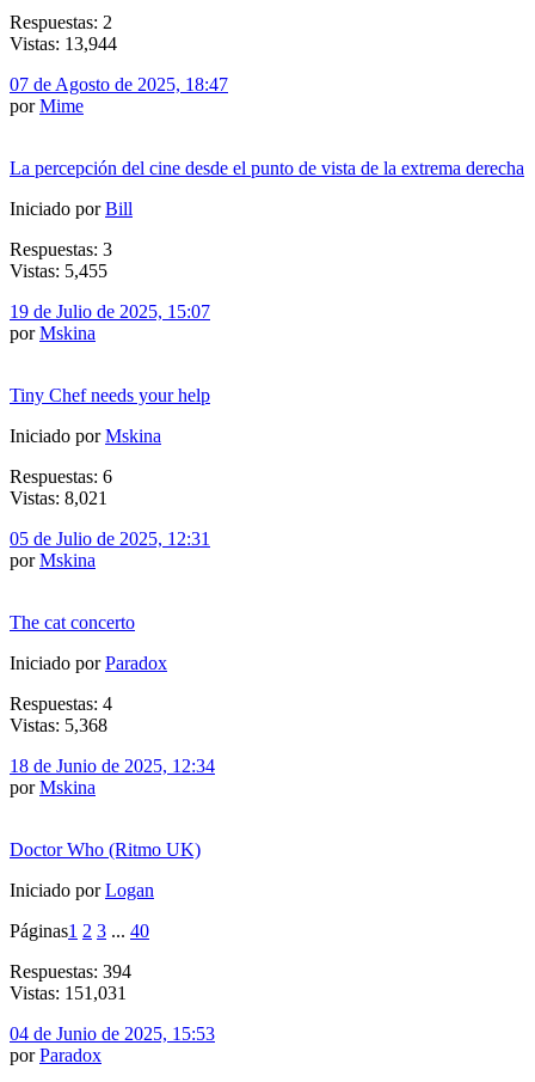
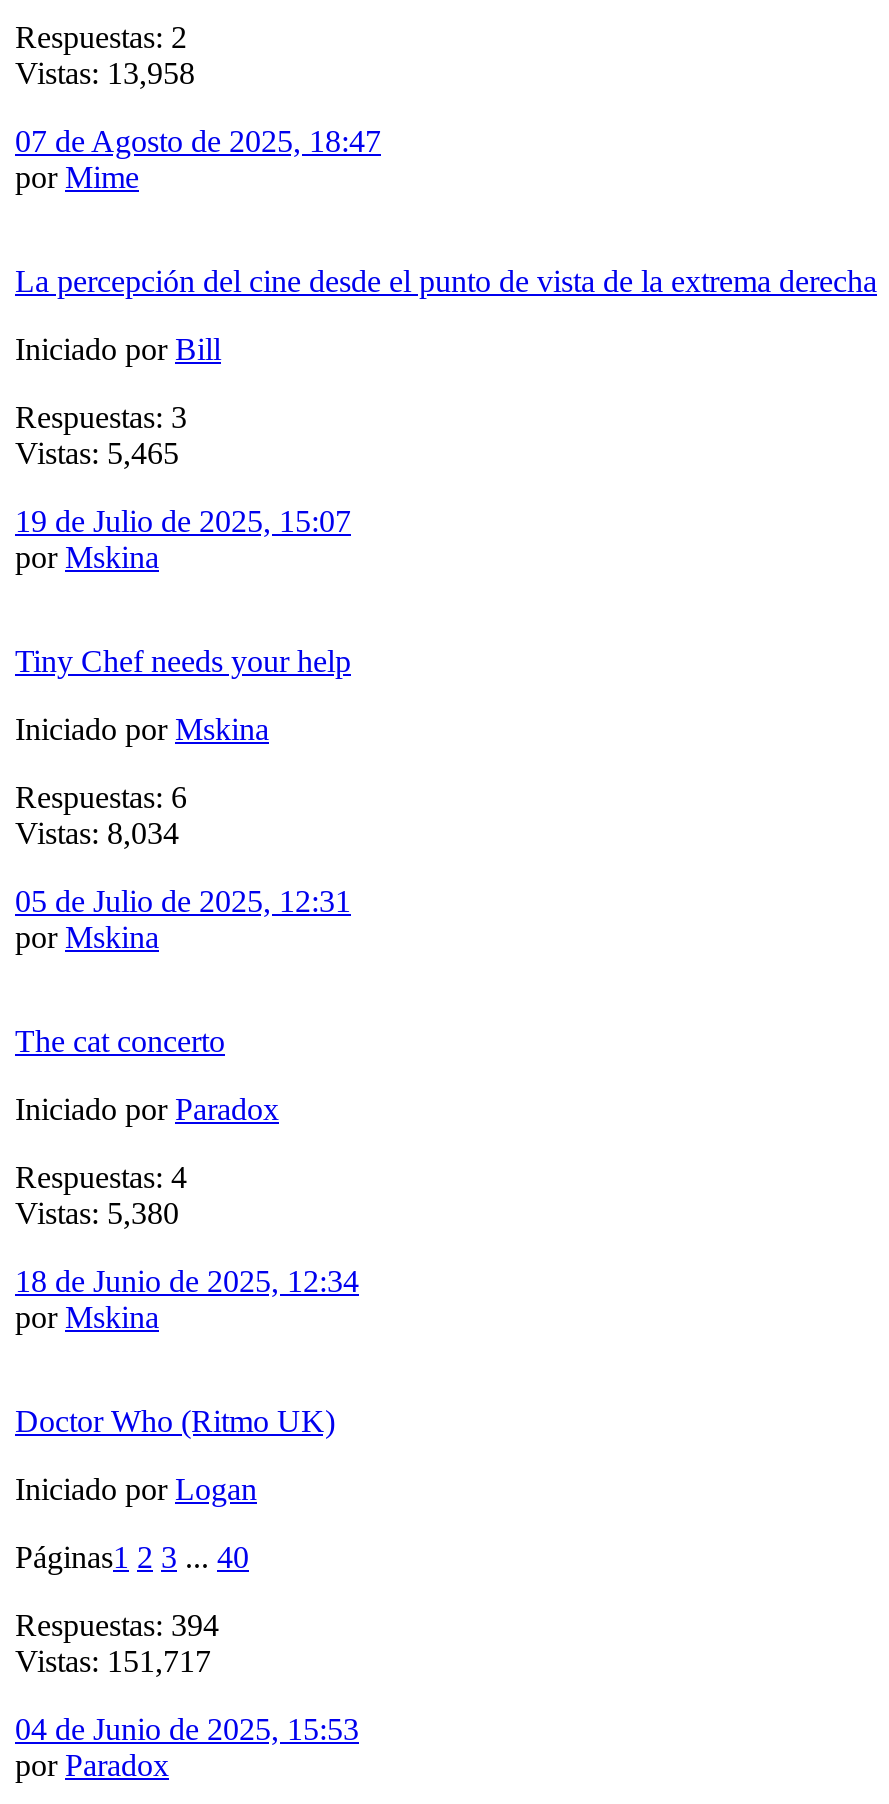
[10,34,117,54] Vistas: 13,944 -> [15,57,195,91] Vistas: 13,958
[10,261,107,281] Vistas: 5,455 -> [15,437,179,471] Vistas: 5,465
[10,488,107,509] Vistas: 8,021 -> [15,817,179,851] Vistas: 8,034
[10,715,107,736] Vistas: 5,368 -> [15,1197,179,1231] Vistas: 5,380
[10,983,127,1004] Vistas: 151,031 -> [15,1645,211,1679] Vistas: 151,717

